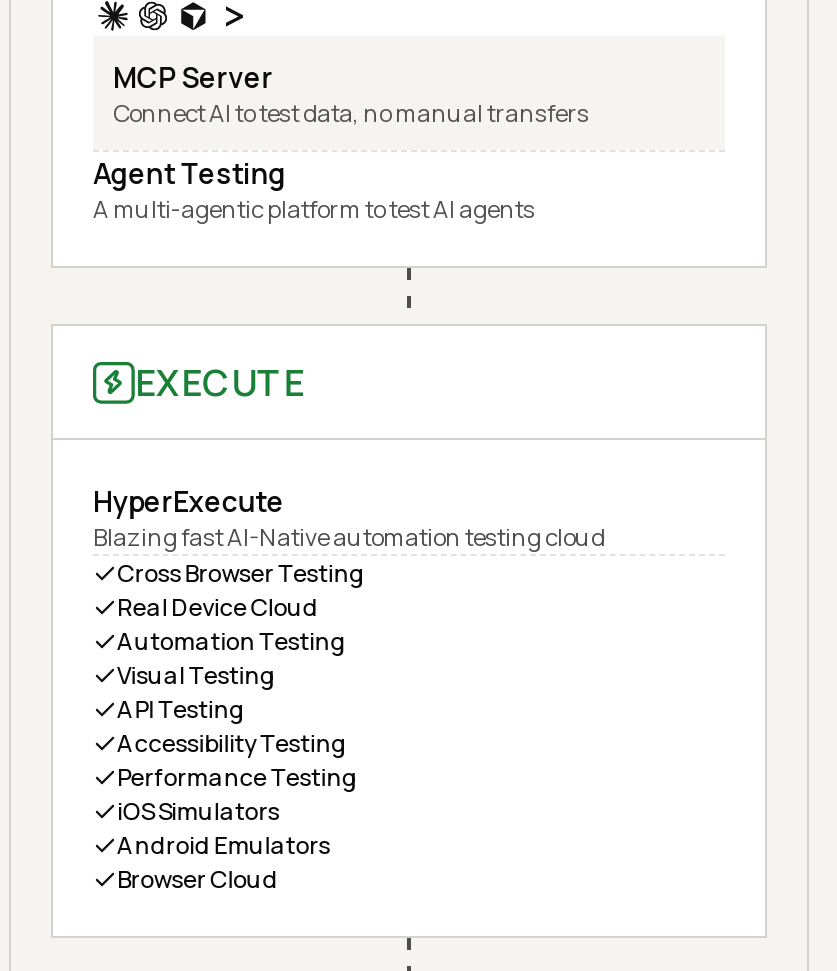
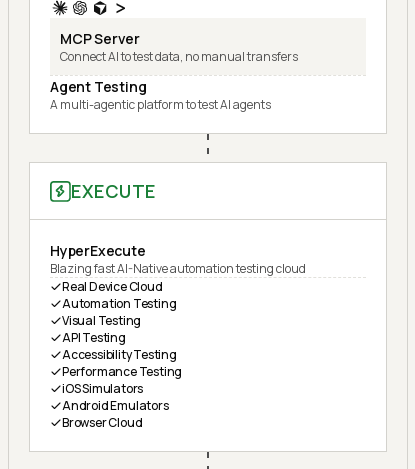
[117,556,365,590] Cross Browser Testing -> none

